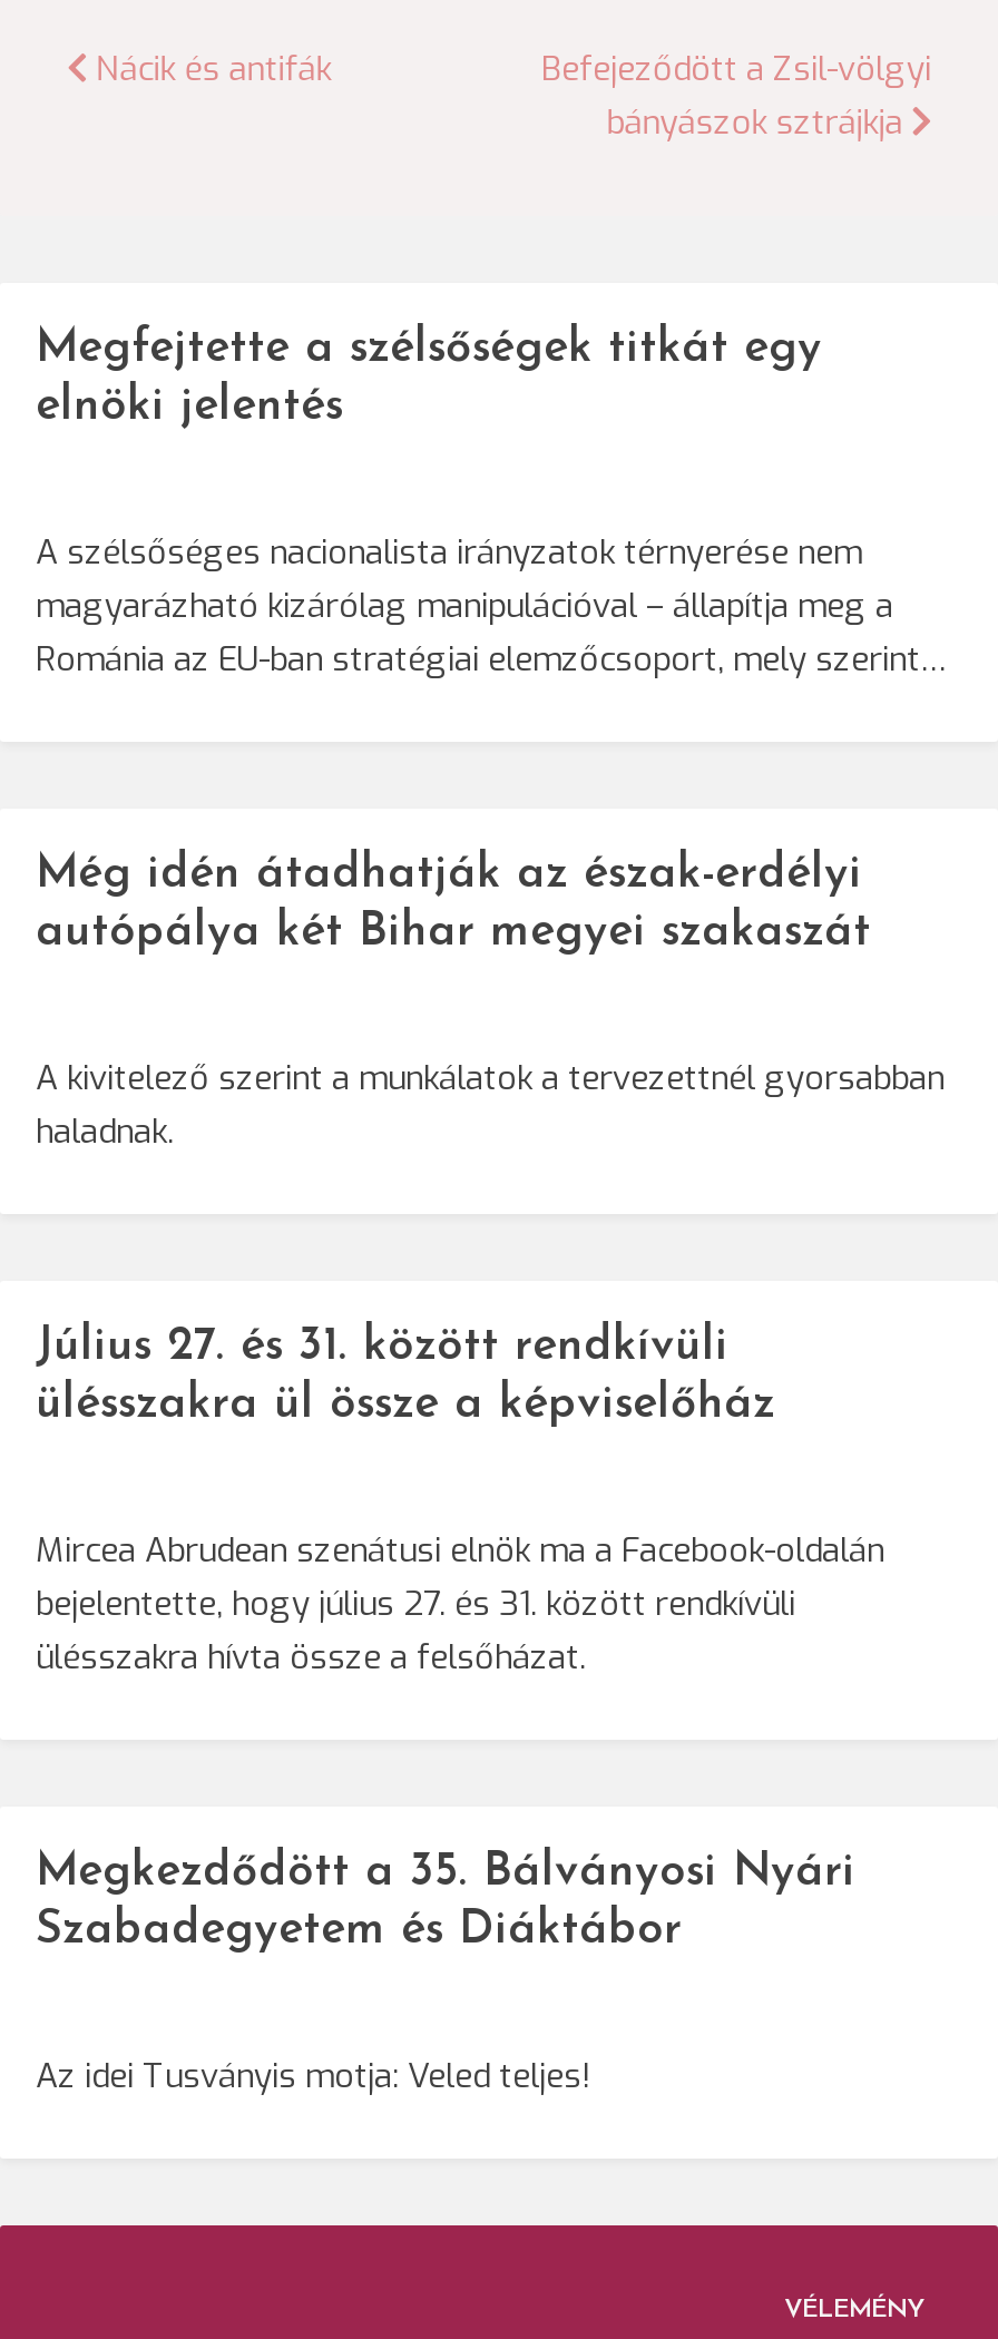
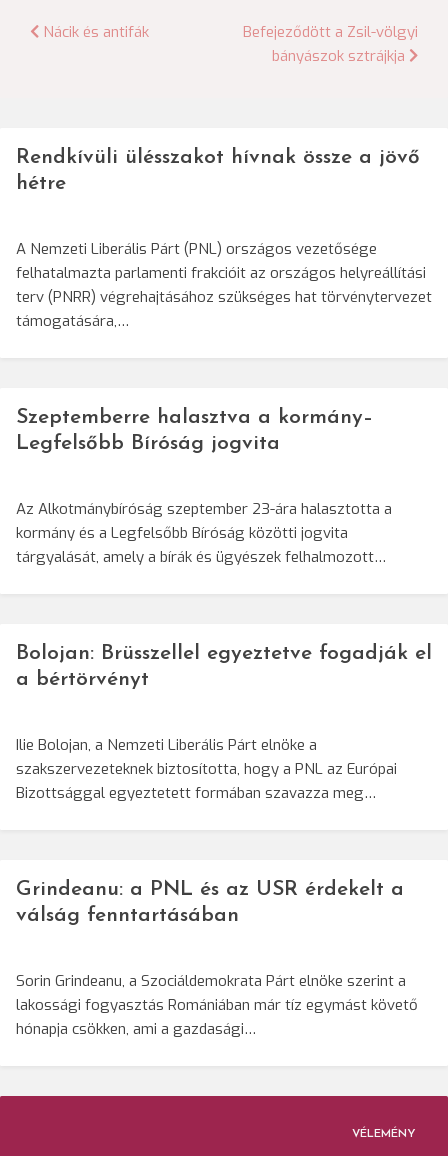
[36,327,822,431] Megfejtette a szélsőségek titkát egy | elnöki jelentés -> [16,147,420,194] Rendkívüli ülésszakot hívnak össze a jövő | hétre
[36,532,947,683] A szélsőséges nacionalista irányzatok térnyerése nem | magyarázható kizárólag manipulációval – állapítja meg a | Románia az EU-ban stratégiai elemzőcsoport, mely szerint… -> [16,239,432,331] A Nemzeti Liberális Párt (PNL) országos vezetősége | felhatalmazta parlamenti frakcióit az országos helyreállítási | terv (PNRR) végrehajtásához szükséges hat törvénytervezet | támogatására,…
[36,852,871,957] Még idén átadhatják az észak-erdélyi | autópálya két Bihar megyei szakaszát -> [16,407,373,454] Szeptemberre halasztva a kormány– | Legfelsőbb Bíróság jogvita
[36,1057,945,1155] A kivitelező szerint a munkálatok a tervezettnél gyorsabban | haladnak. -> [16,499,392,567] Az Alkotmánybíróság szeptember 23-ára halasztotta a | kormány és a Legfelsőbb Bíróság közötti jogvita | tárgyalását, amely a bírák és ügyészek felhalmozott…
[36,1325,775,1429] Július 27. és 31. között rendkívüli | ülésszakra ül össze a képviselőház -> [16,643,432,690] Bolojan: Brüsszellel egyeztetve fogadják el | a bértörvényt
[36,1529,884,1681] Mircea Abrudean szenátusi elnök ma a Facebook-oldalán | bejelentette, hogy július 27. és 31. között rendkívüli | ülésszakra hívta össze a felsőházat. -> [16,735,397,803] Ilie Bolojan, a Nemzeti Liberális Párt elnöke a | szakszervezeteknek biztosította, hogy a PNL az Európai | Bizottsággal egyeztetett formában szavazza meg…
[36,1850,855,1955] Megkezdődött a 35. Bálványosi Nyári | Szabadegyetem és Diáktábor -> [16,879,404,926] Grindeanu: a PNL és az USR érdekelt a | válság fenntartásában
[36,2055,593,2100] Az idei Tusványis motja: Veled teljes! -> [16,971,418,1039] Sorin Grindeanu, a Szociáldemokrata Párt elnöke szerint a | lakossági fogyasztás Romániában már tíz egymást követő | hónapja csökken, ami a gazdasági…

